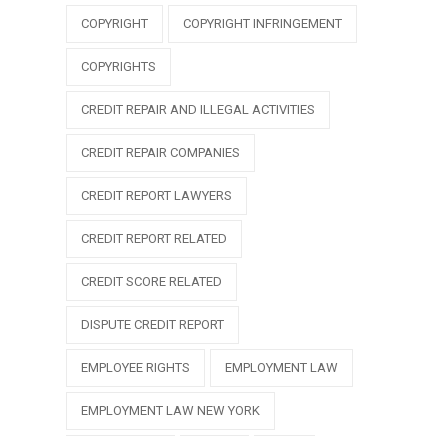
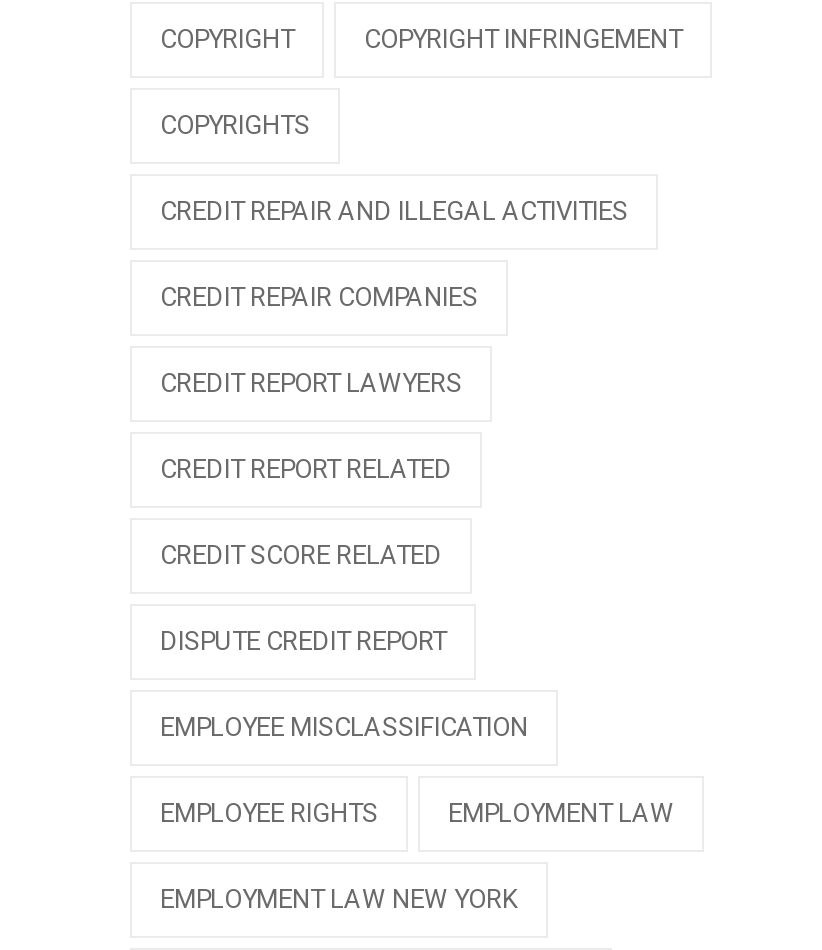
none -> [160,711,528,741] EMPLOYEE MISCLASSIFICATION

